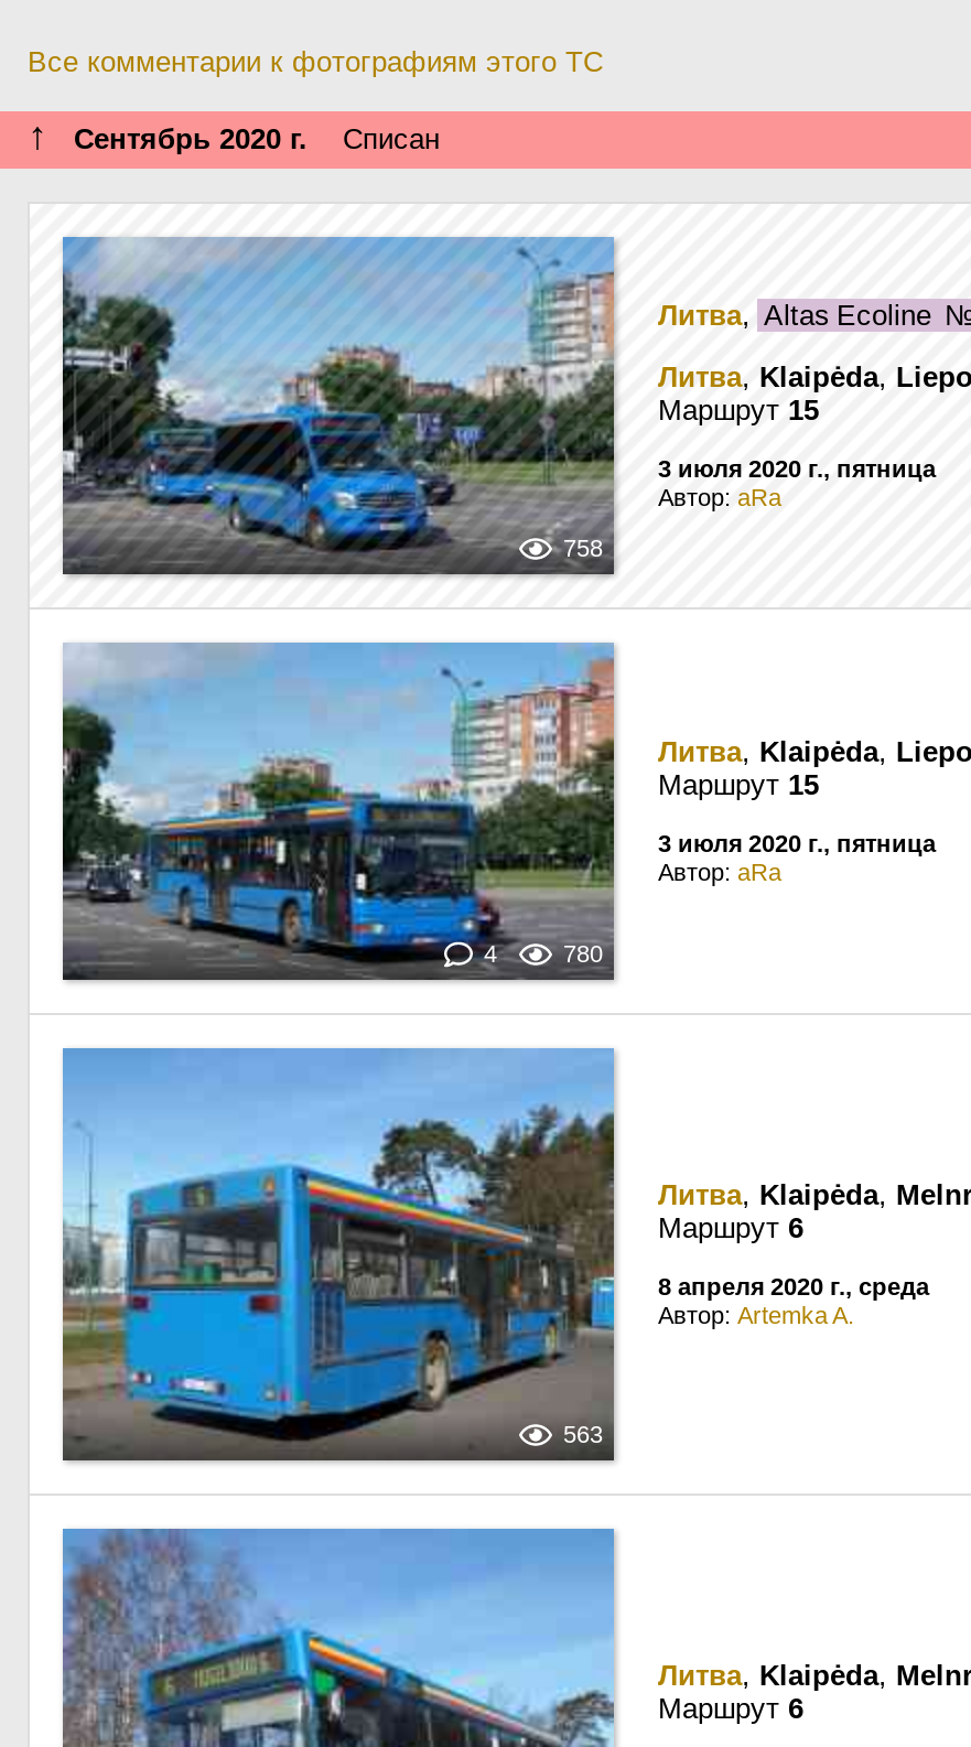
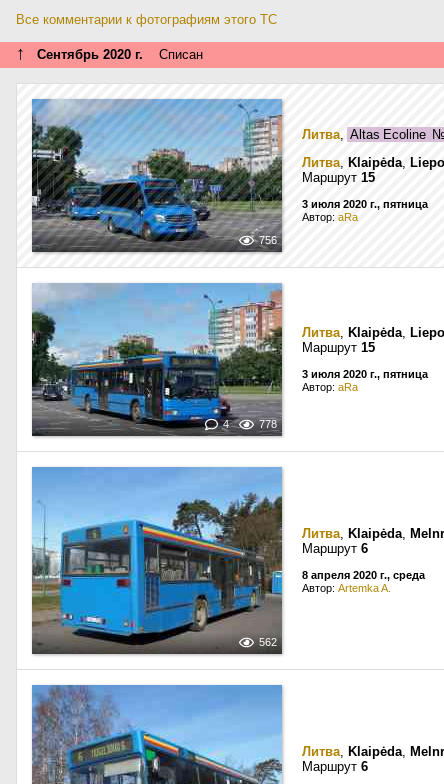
[563,535,603,561] 758 -> [259,234,277,246] 756
[563,940,603,967] 780 -> [259,418,277,430] 778
[563,1421,603,1447] 563 -> [259,636,277,648] 562

